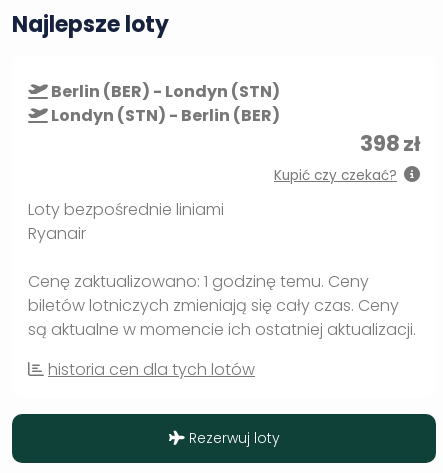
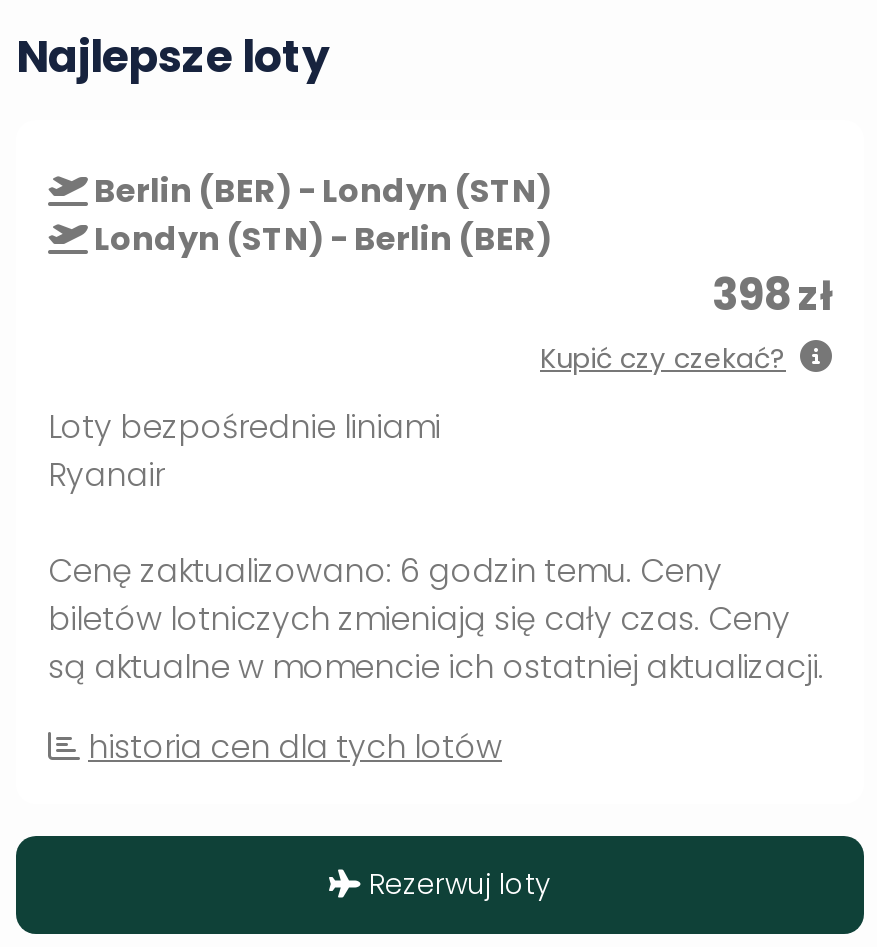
[28,270,369,293] Cenę zaktualizowano: 1 godzinę temu. Ceny -> [48,548,722,594] Cenę zaktualizowano: 6 godzin temu. Ceny

